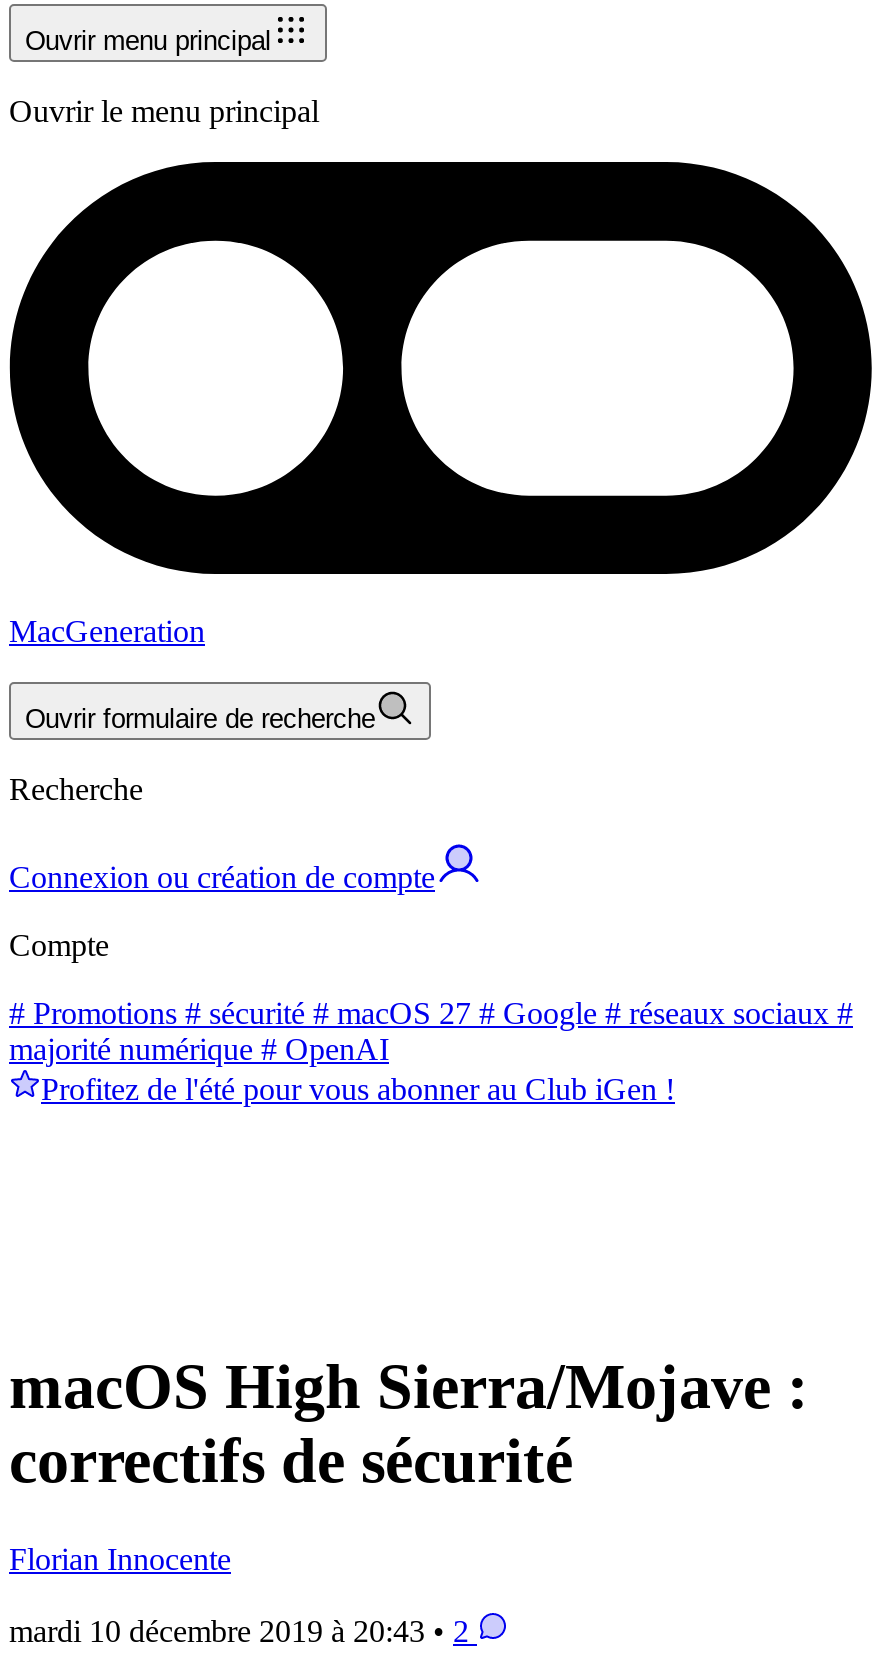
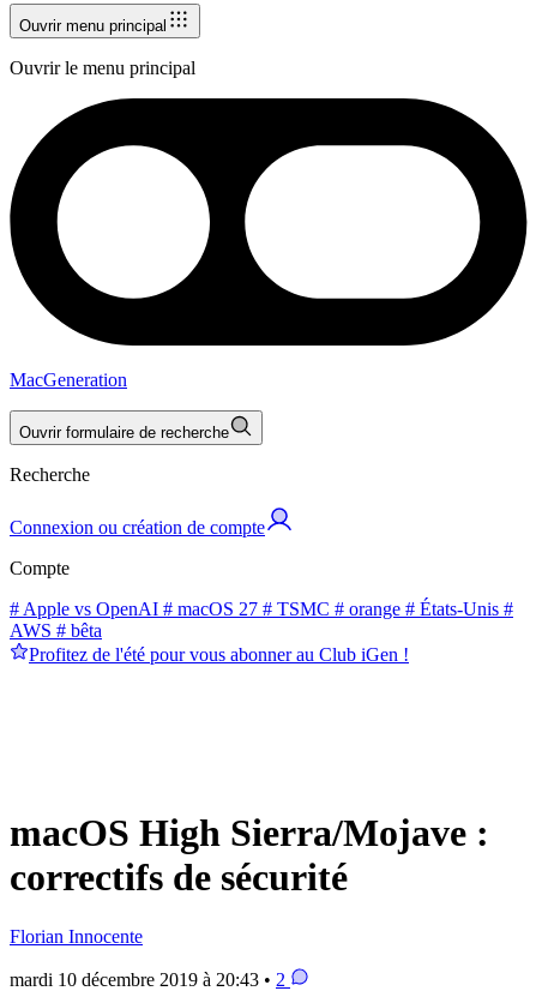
[9,995,853,1065] # Promotions # sécurité # macOS 27 # Google # réseaux sociaux # | majorité numérique # OpenAI -> [10,598,513,640] # Apple vs OpenAI # macOS 27 # TSMC # orange # États-Unis # | AWS # bêta

